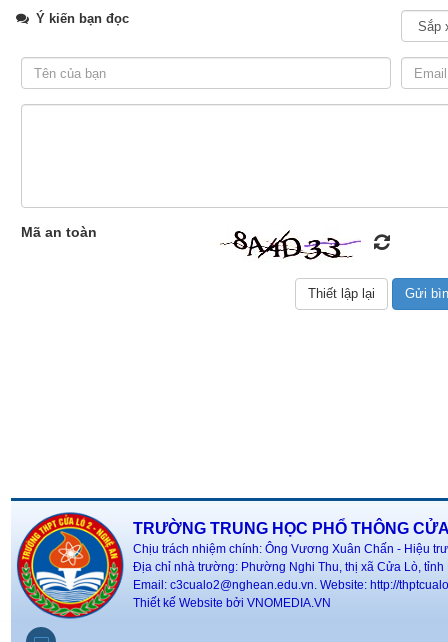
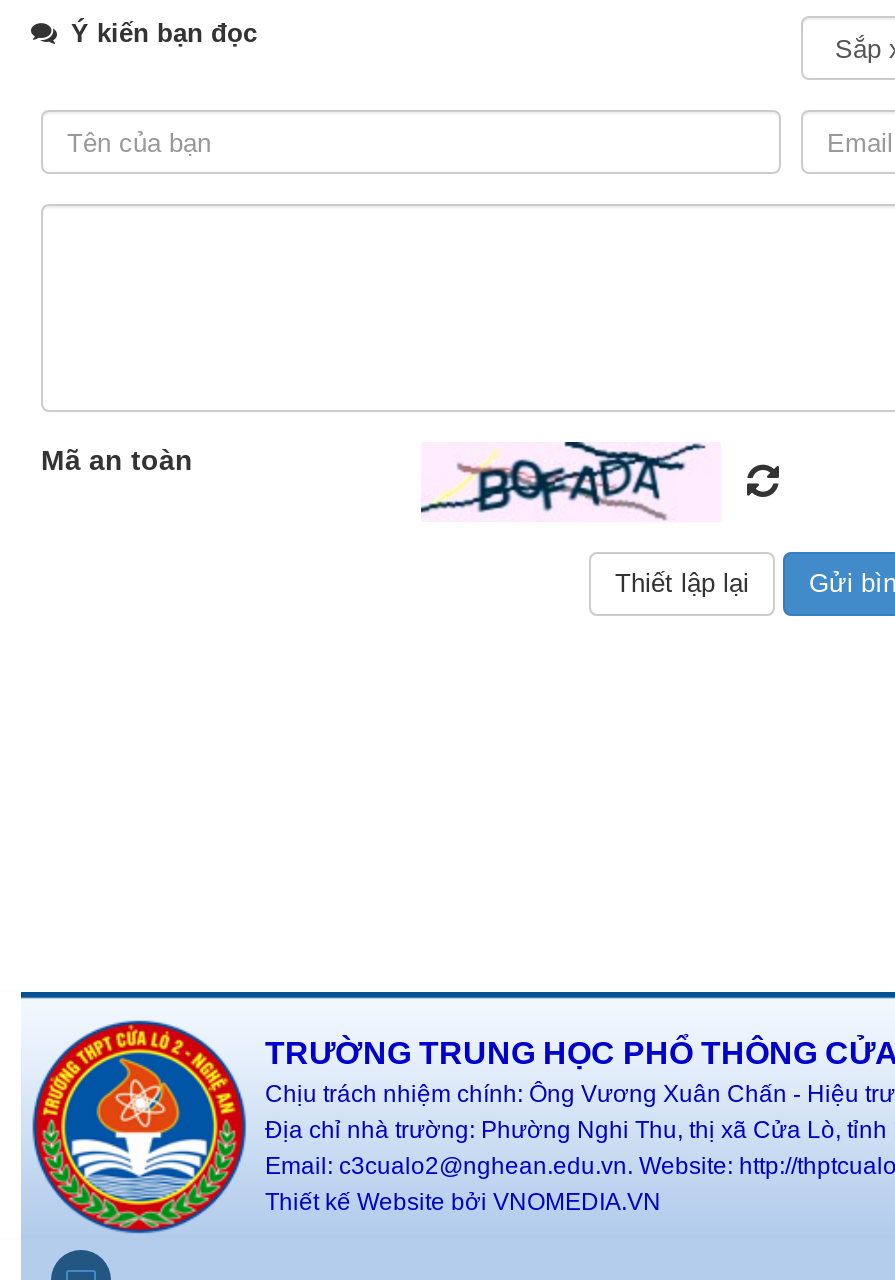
[211,223,361,261] [image] -> [419,440,717,522] [image]

